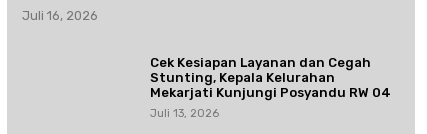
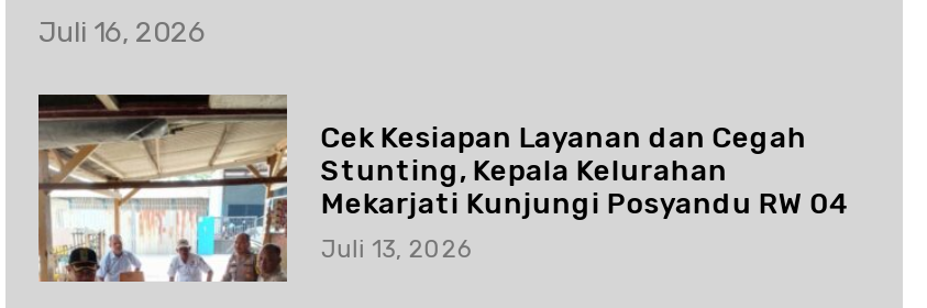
none -> [36,91,289,285] [image]

